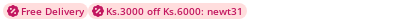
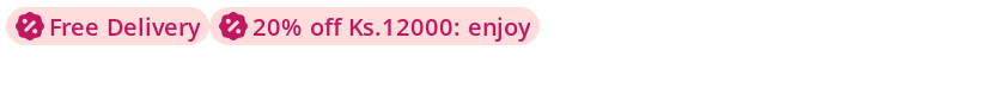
[21,4,243,18] Free Delivery Ks.3000 off Ks.6000: newt31 -> [49,9,530,43] Free Delivery 20% off Ks.12000: enjoy

